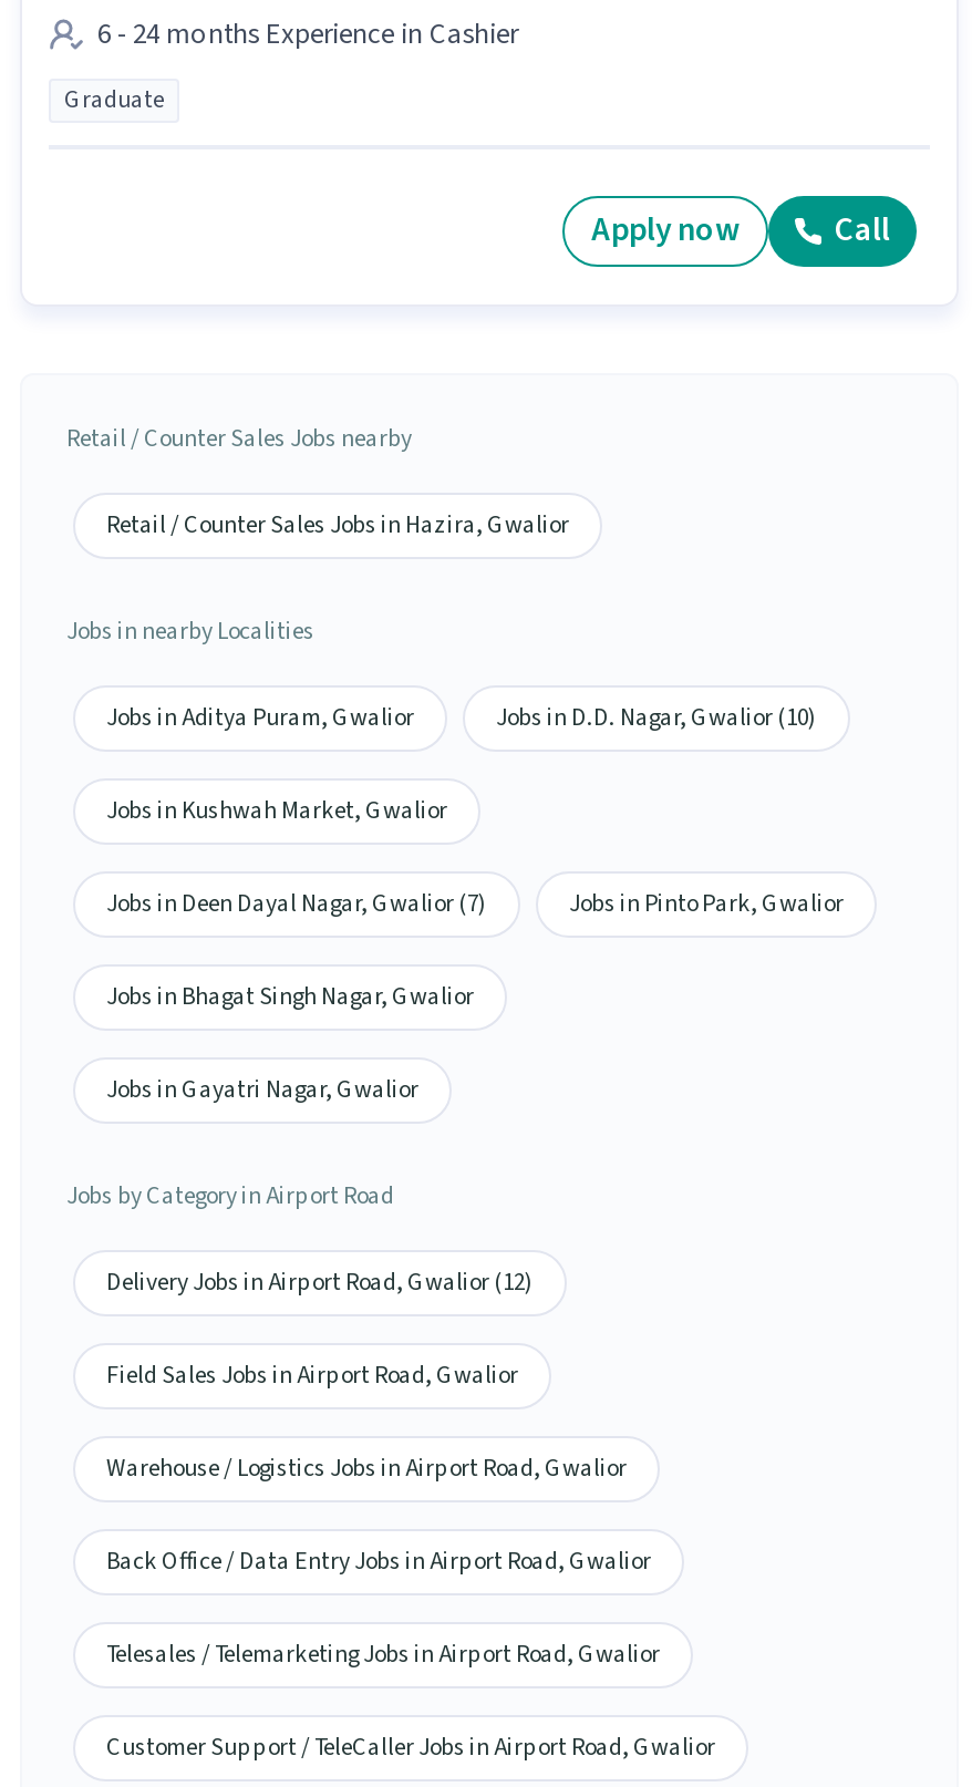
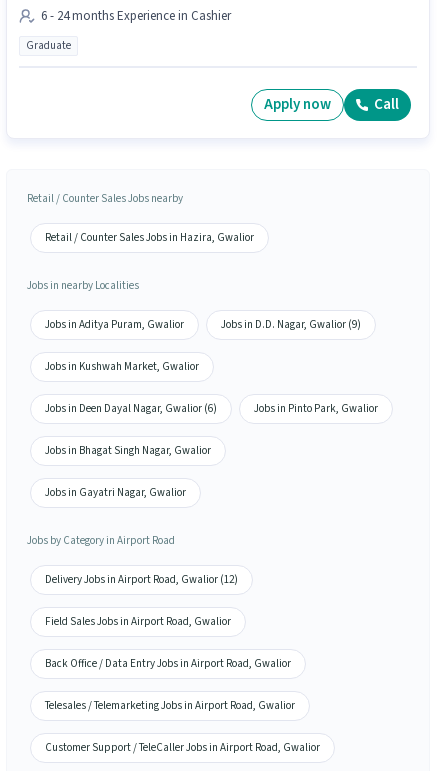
[496,700,817,734] Jobs in D.D. Nagar, Gwalior (10) -> [221,317,361,332] Jobs in D.D. Nagar, Gwalior (9)
[106,886,487,920] Jobs in Deen Dayal Nagar, Gwalior (7) -> [45,401,217,416] Jobs in Deen Dayal Nagar, Gwalior (6)
[106,1451,627,1484] Warehouse / Logistics Jobs in Airport Road, Gwalior -> none

